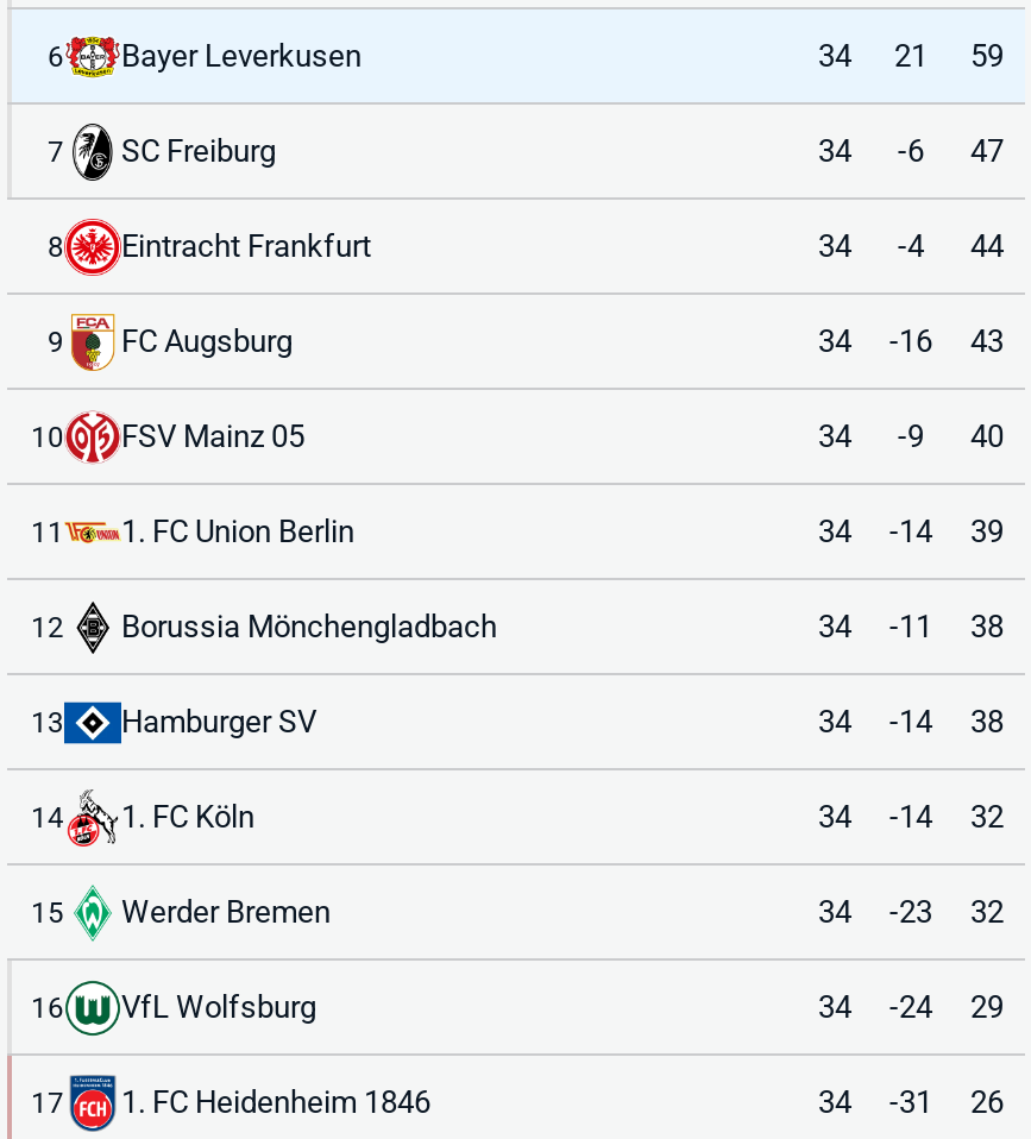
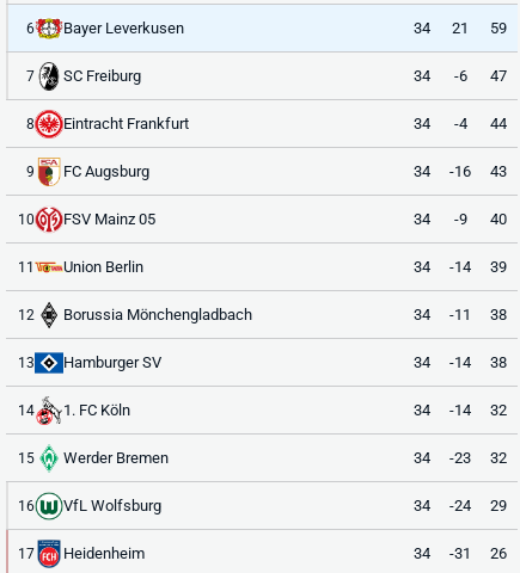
[121,512,354,548] 1. FC Union Berlin -> [63,257,143,275] Union Berlin
[121,1083,430,1119] 1. FC Heidenheim 1846 -> [63,544,145,562] Heidenheim

